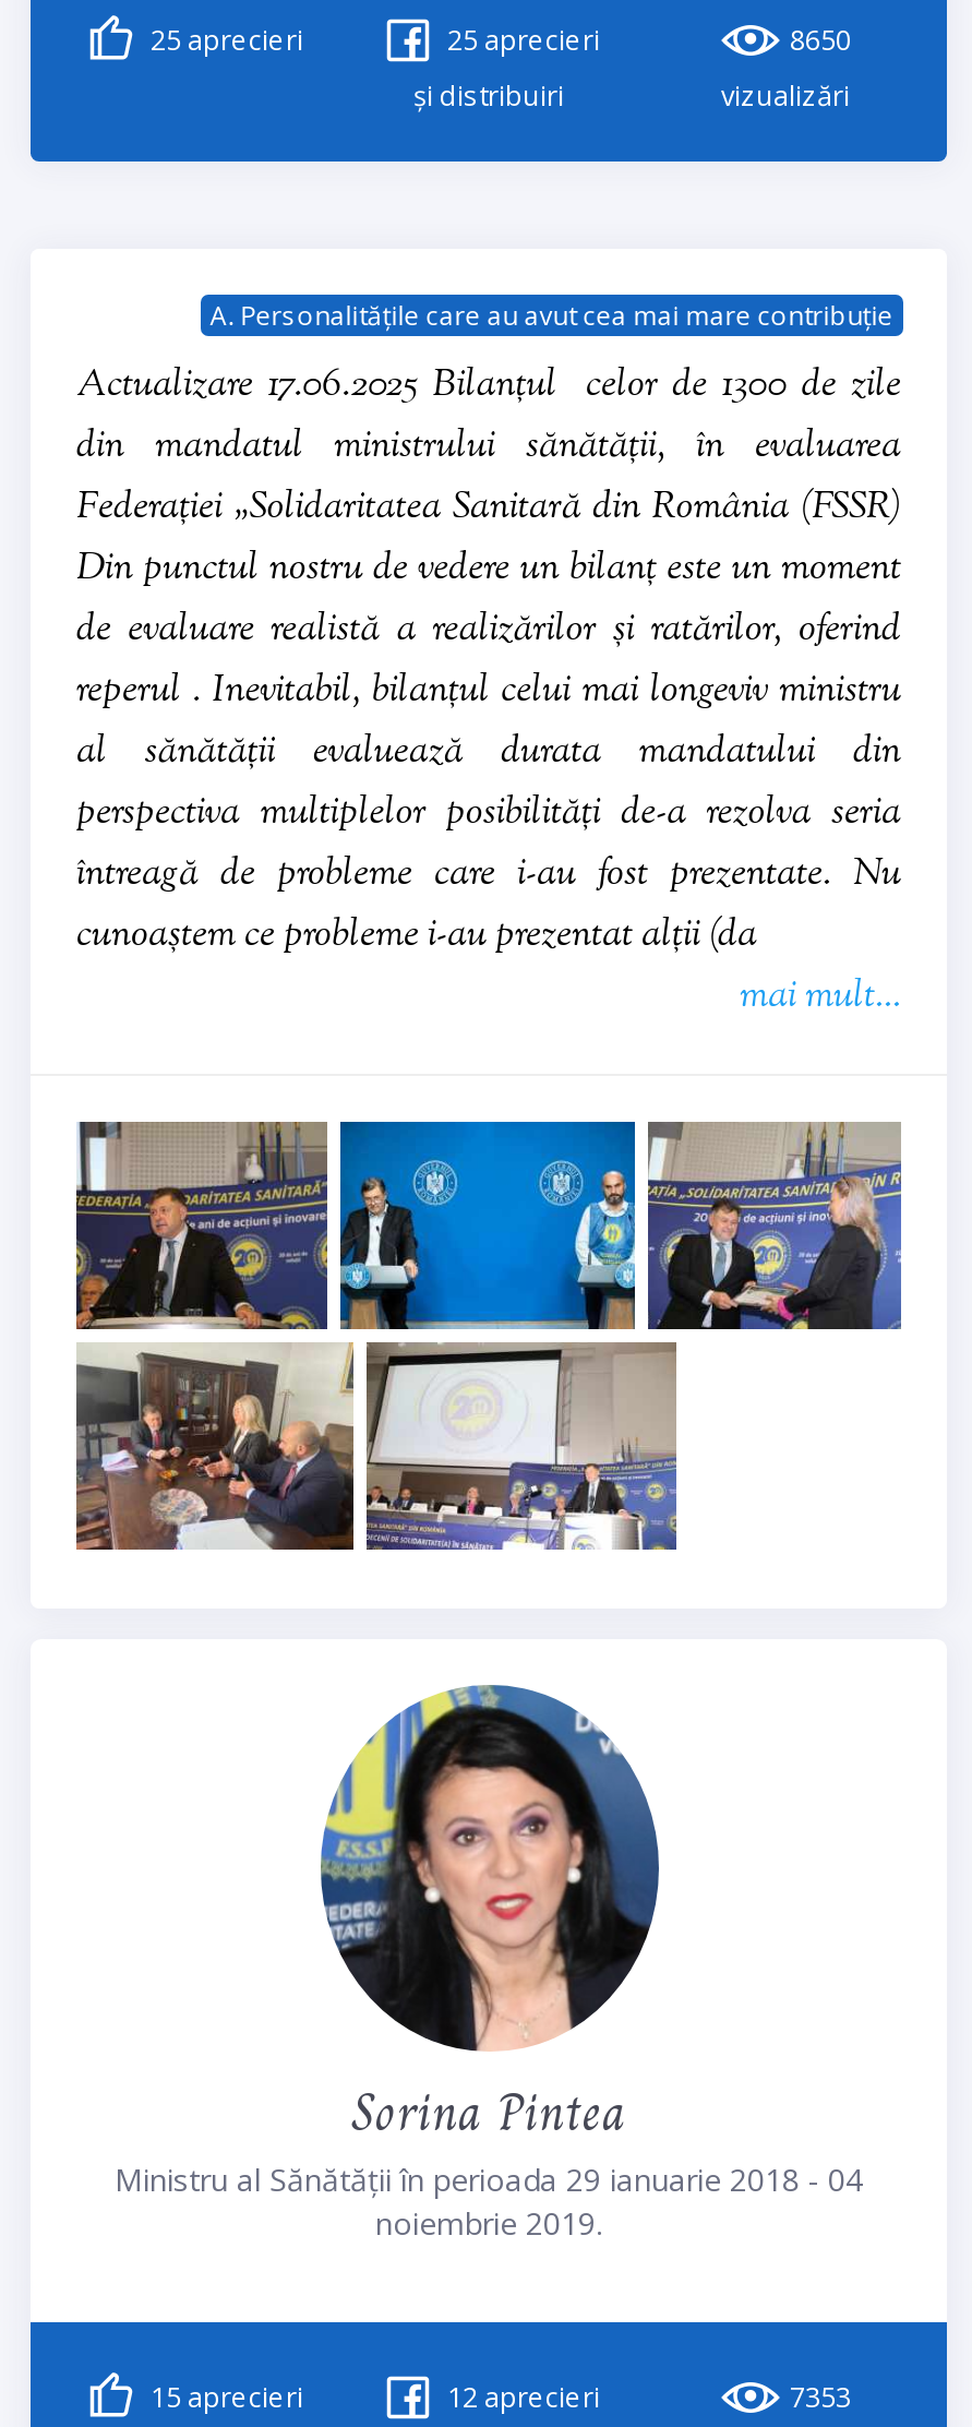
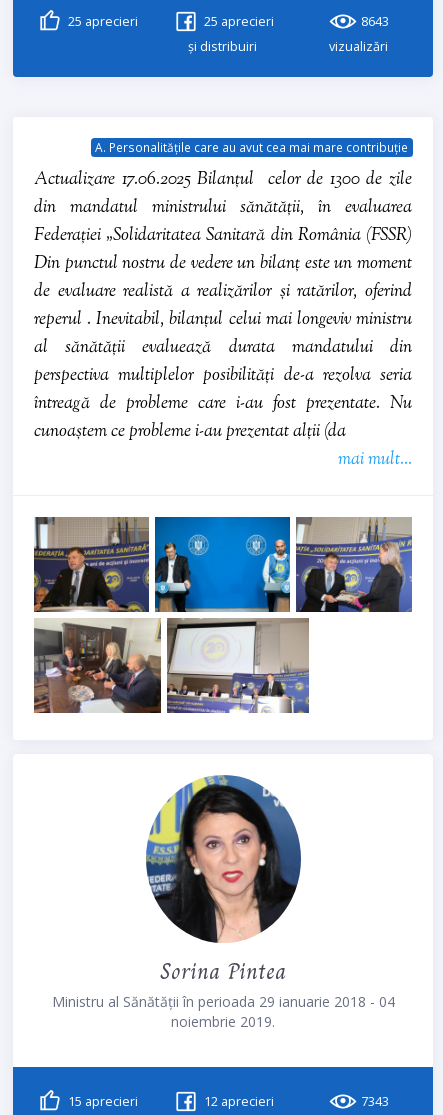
[790,21,851,58] 8650 -> [361,12,389,29] 8643
[790,2380,851,2417] 7353 -> [361,1093,389,1110] 7343

